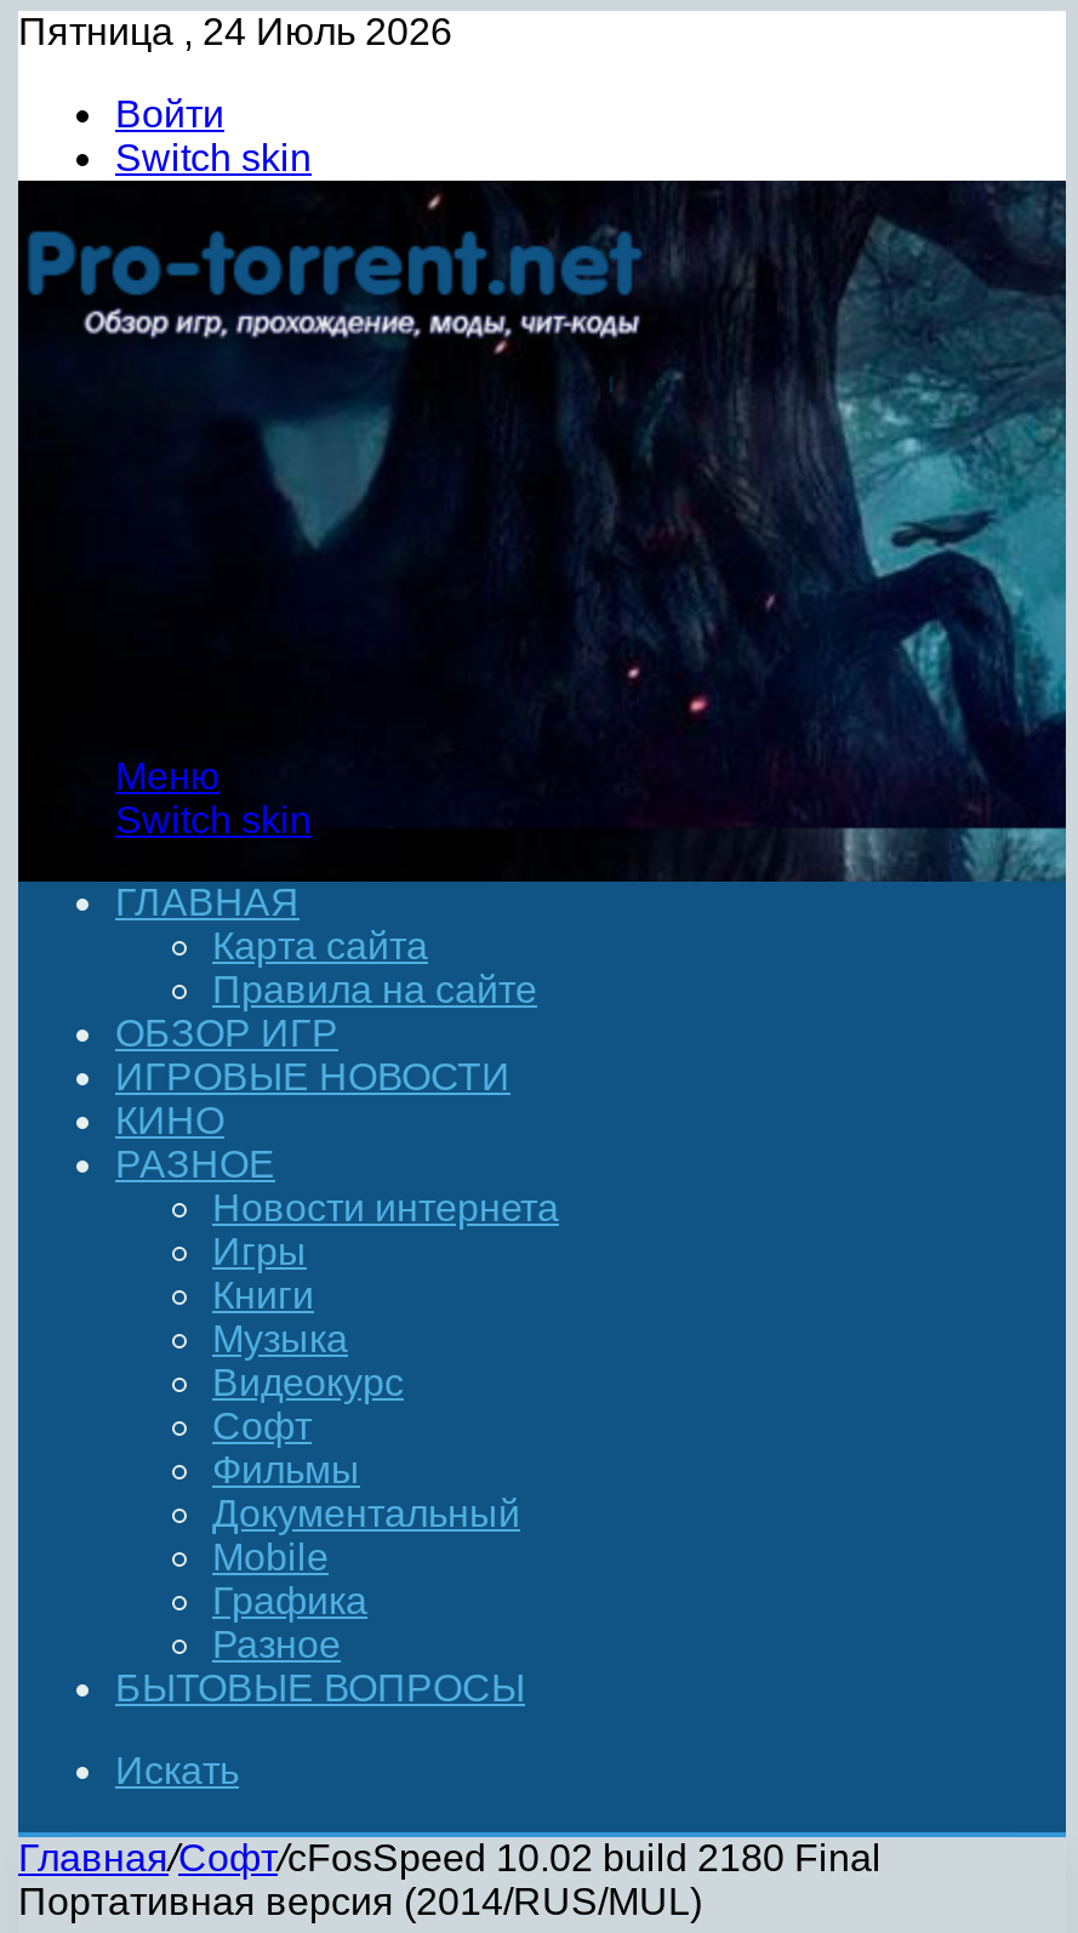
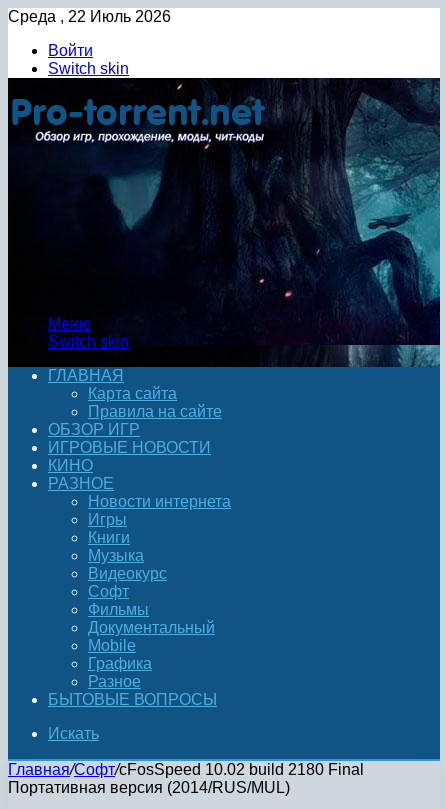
[18,11,452,52] Пятница , 24 Июль 2026 -> [8,8,171,25] Среда , 22 Июль 2026

